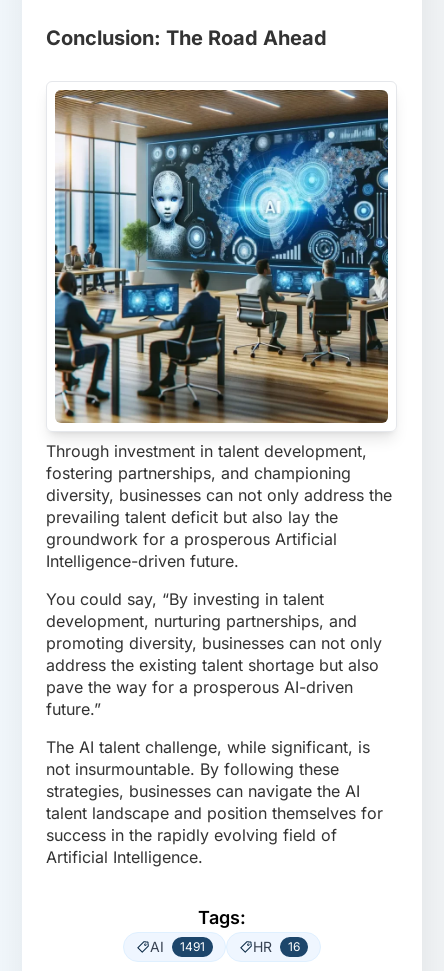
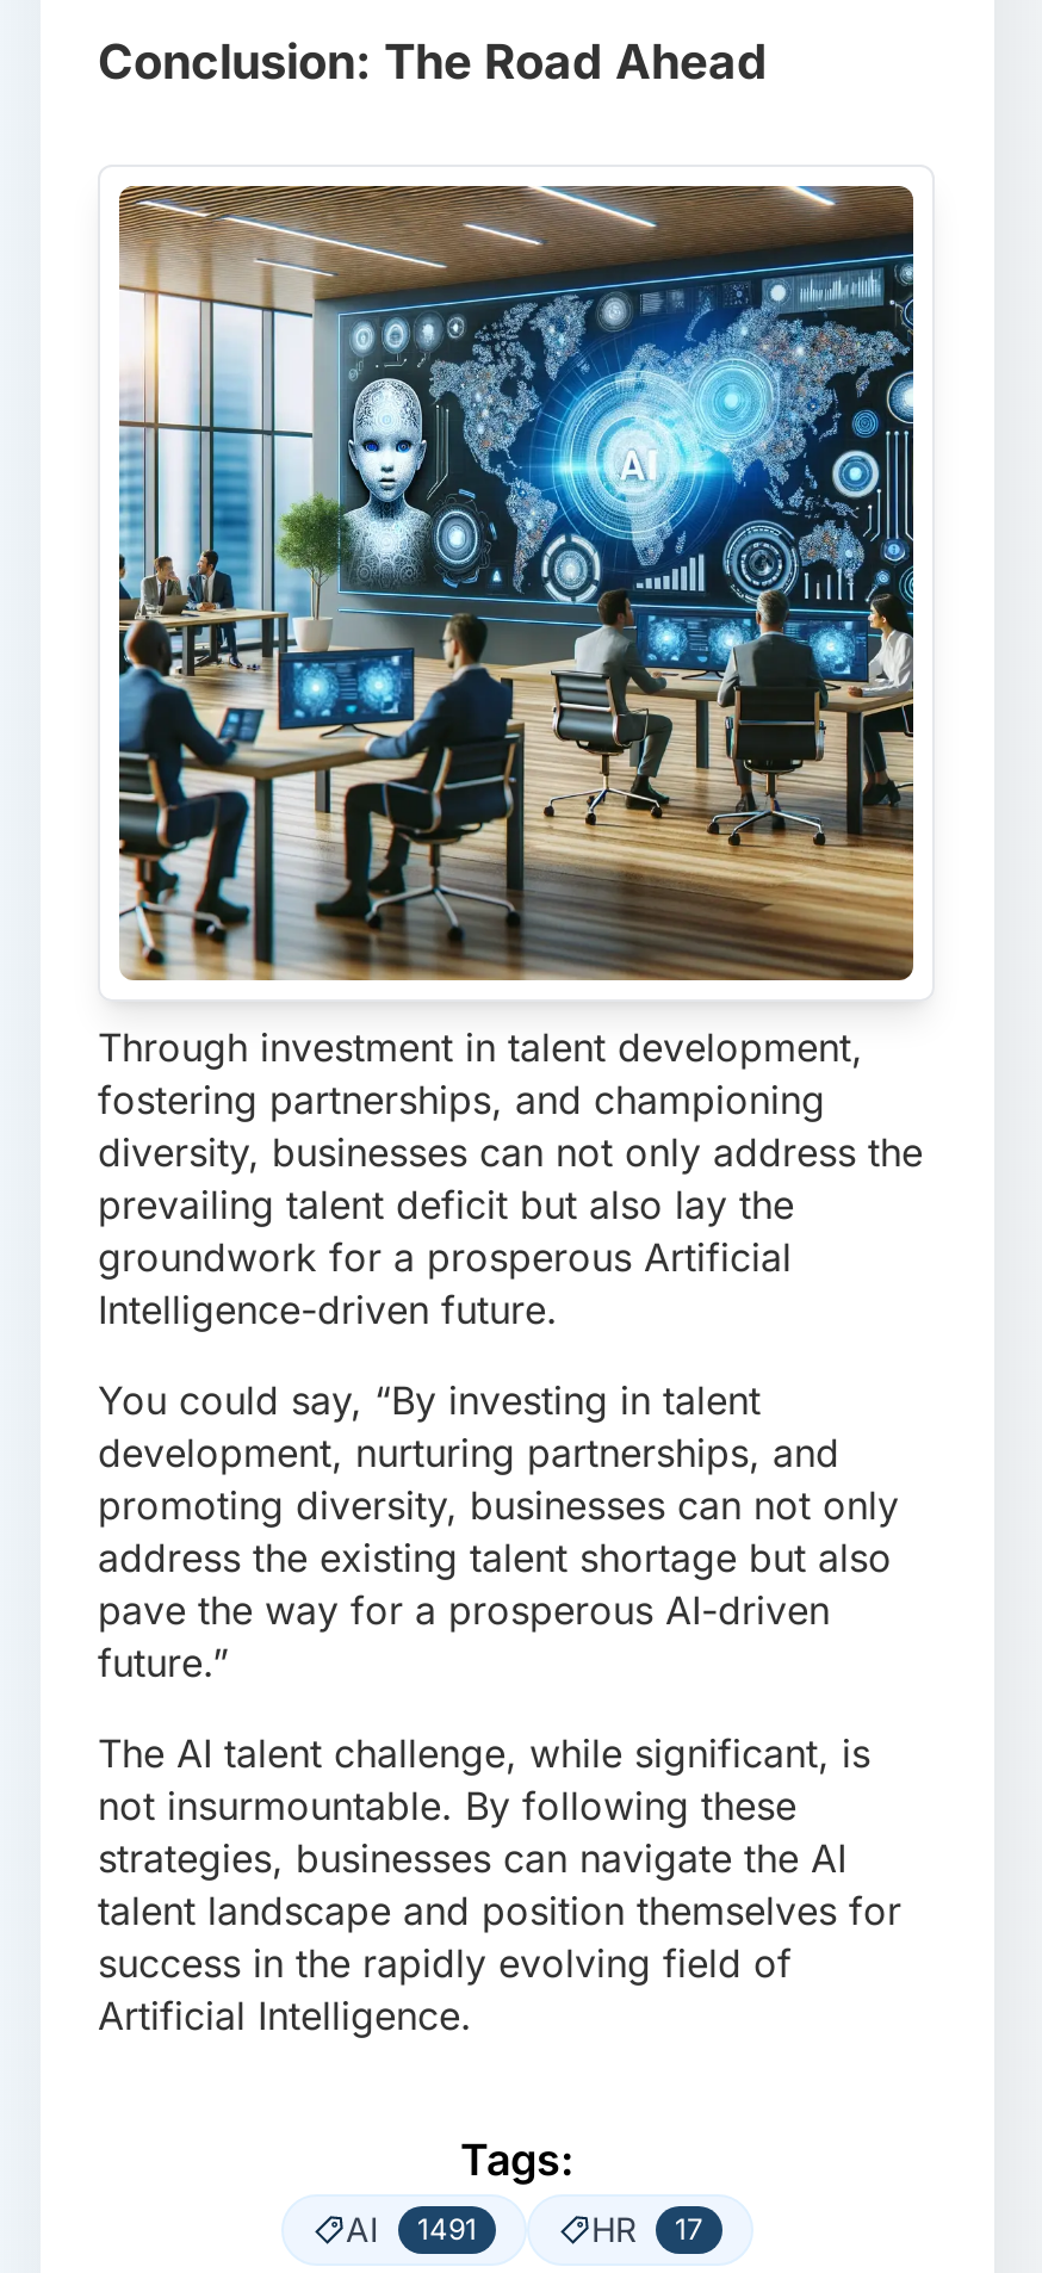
[253,938,300,955] HR 16 -> [591,2209,703,2249] HR 17

